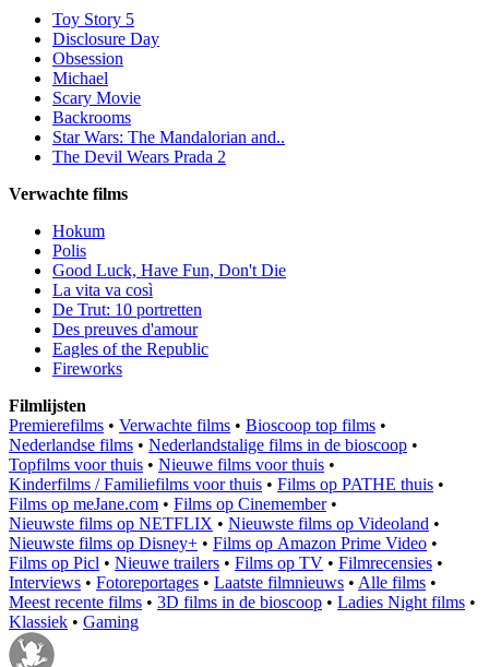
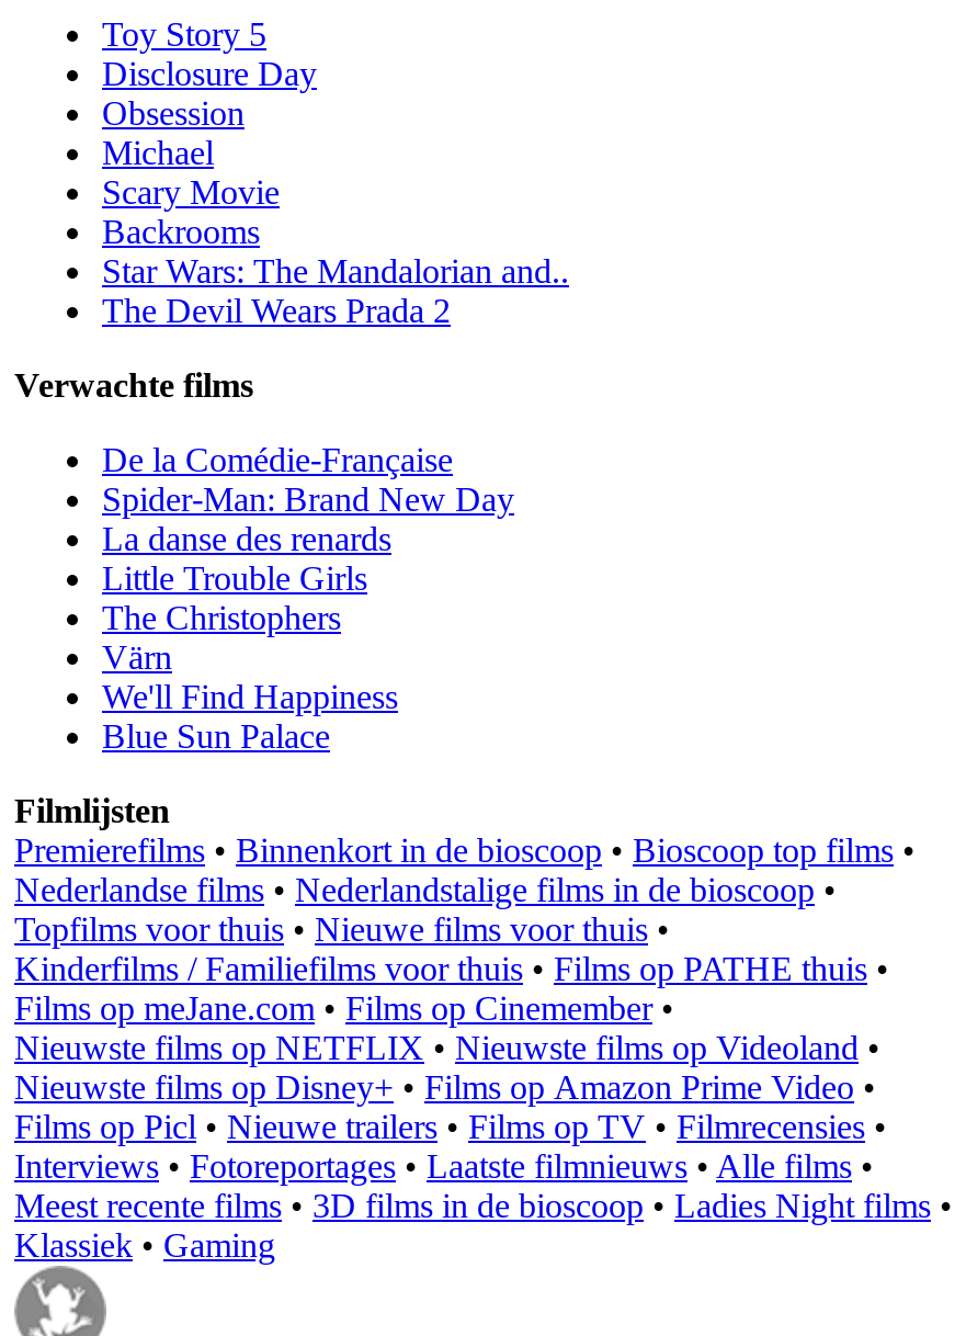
[52,221,286,377] Hokum | Polis | Good Luck, Have Fun, Don't Die | La vita va così | De Trut: 10 portretten | Des preuves d'amour | Eagles of the Republic | Fireworks -> [102,440,514,754] De la Comédie-Française | Spider-Man: Brand New Day | La danse des renards | Little Trouble Girls | The Christophers | Värn | We'll Find Happiness | Blue Sun Palace
[9,415,386,434] Premierefilms • Verwachte films • Bioscoop top films • -> [14,831,916,868] Premierefilms • Binnenkort in de bioscoop • Bioscoop top films •

